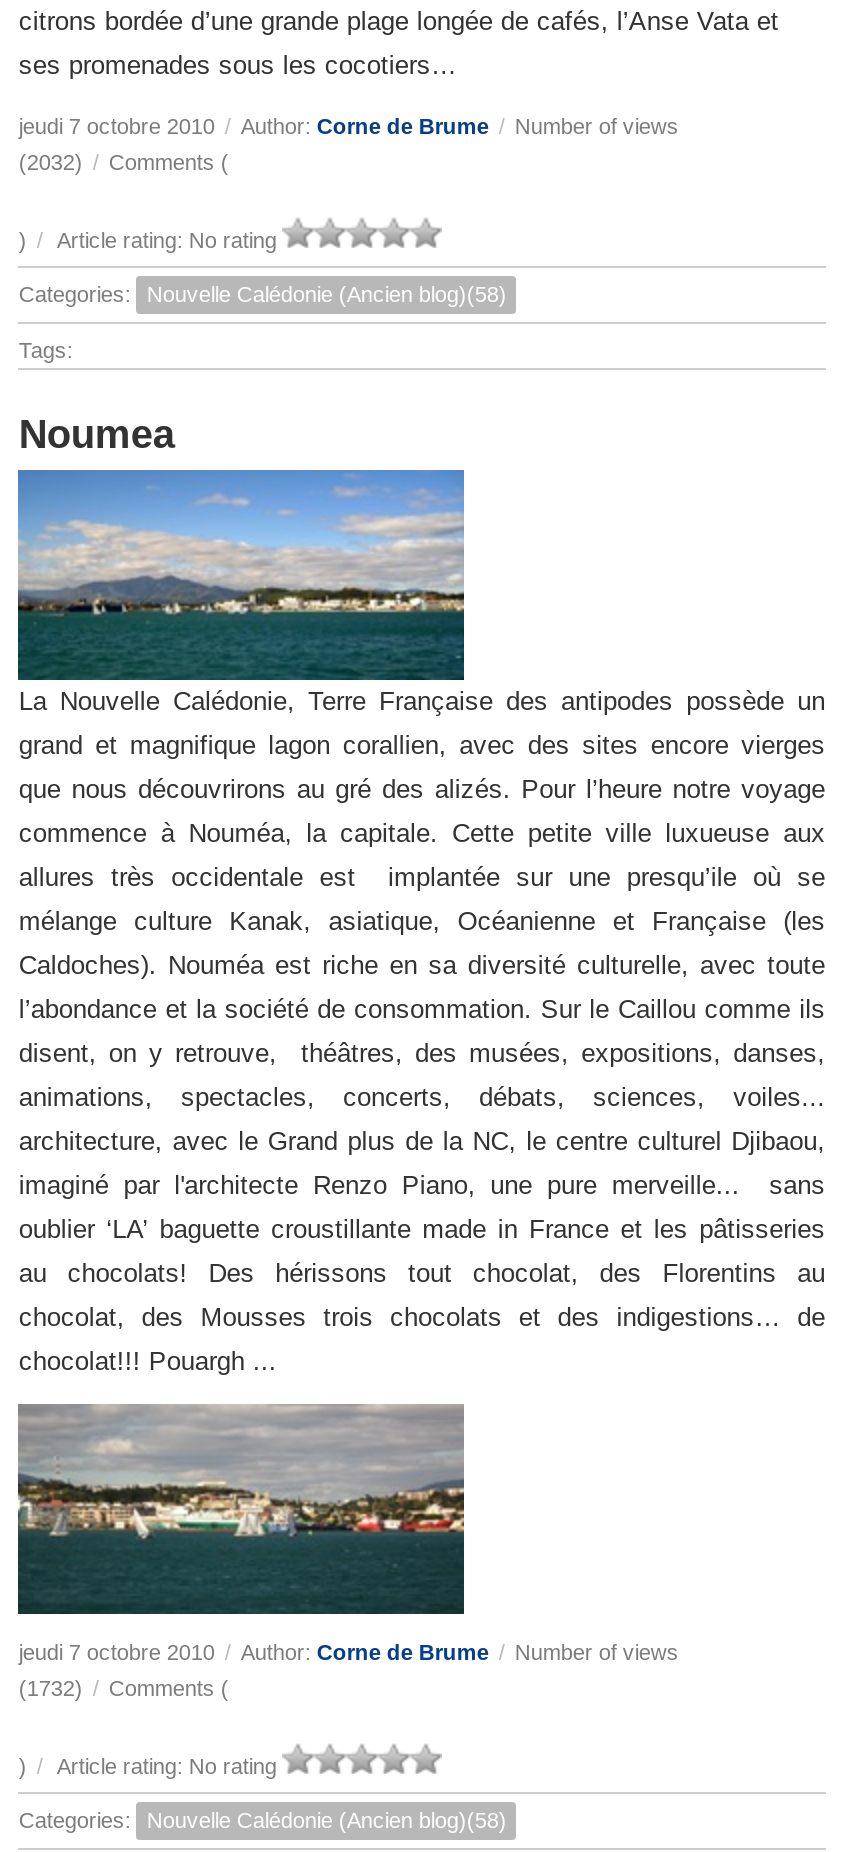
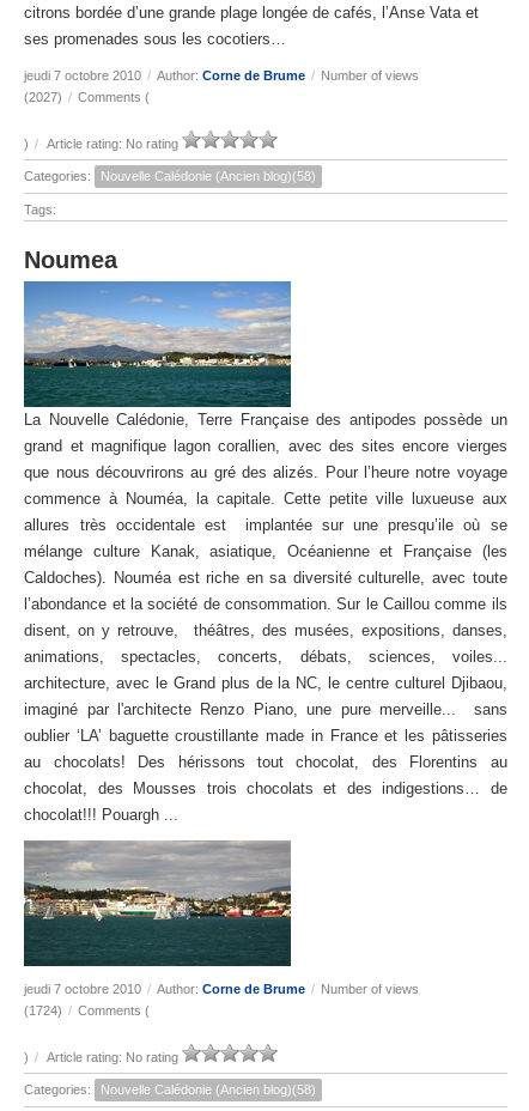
[19,151,229,175] (2032) / Comments ( -> [24,90,150,105] (2027) / Comments (
[19,1677,229,1701] (1732) / Comments ( -> [24,1004,150,1018] (1724) / Comments (

